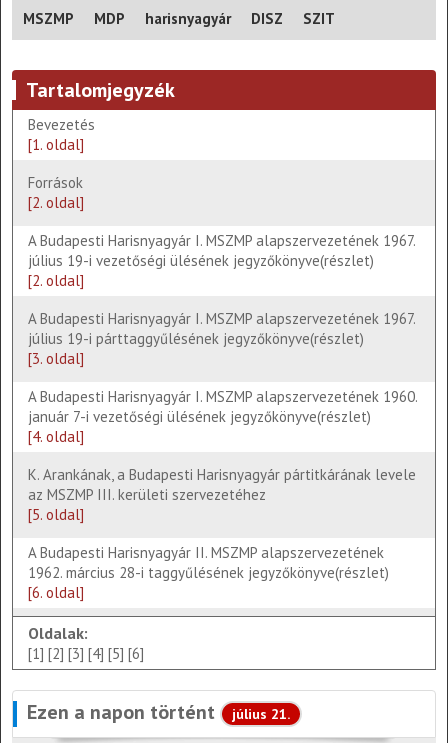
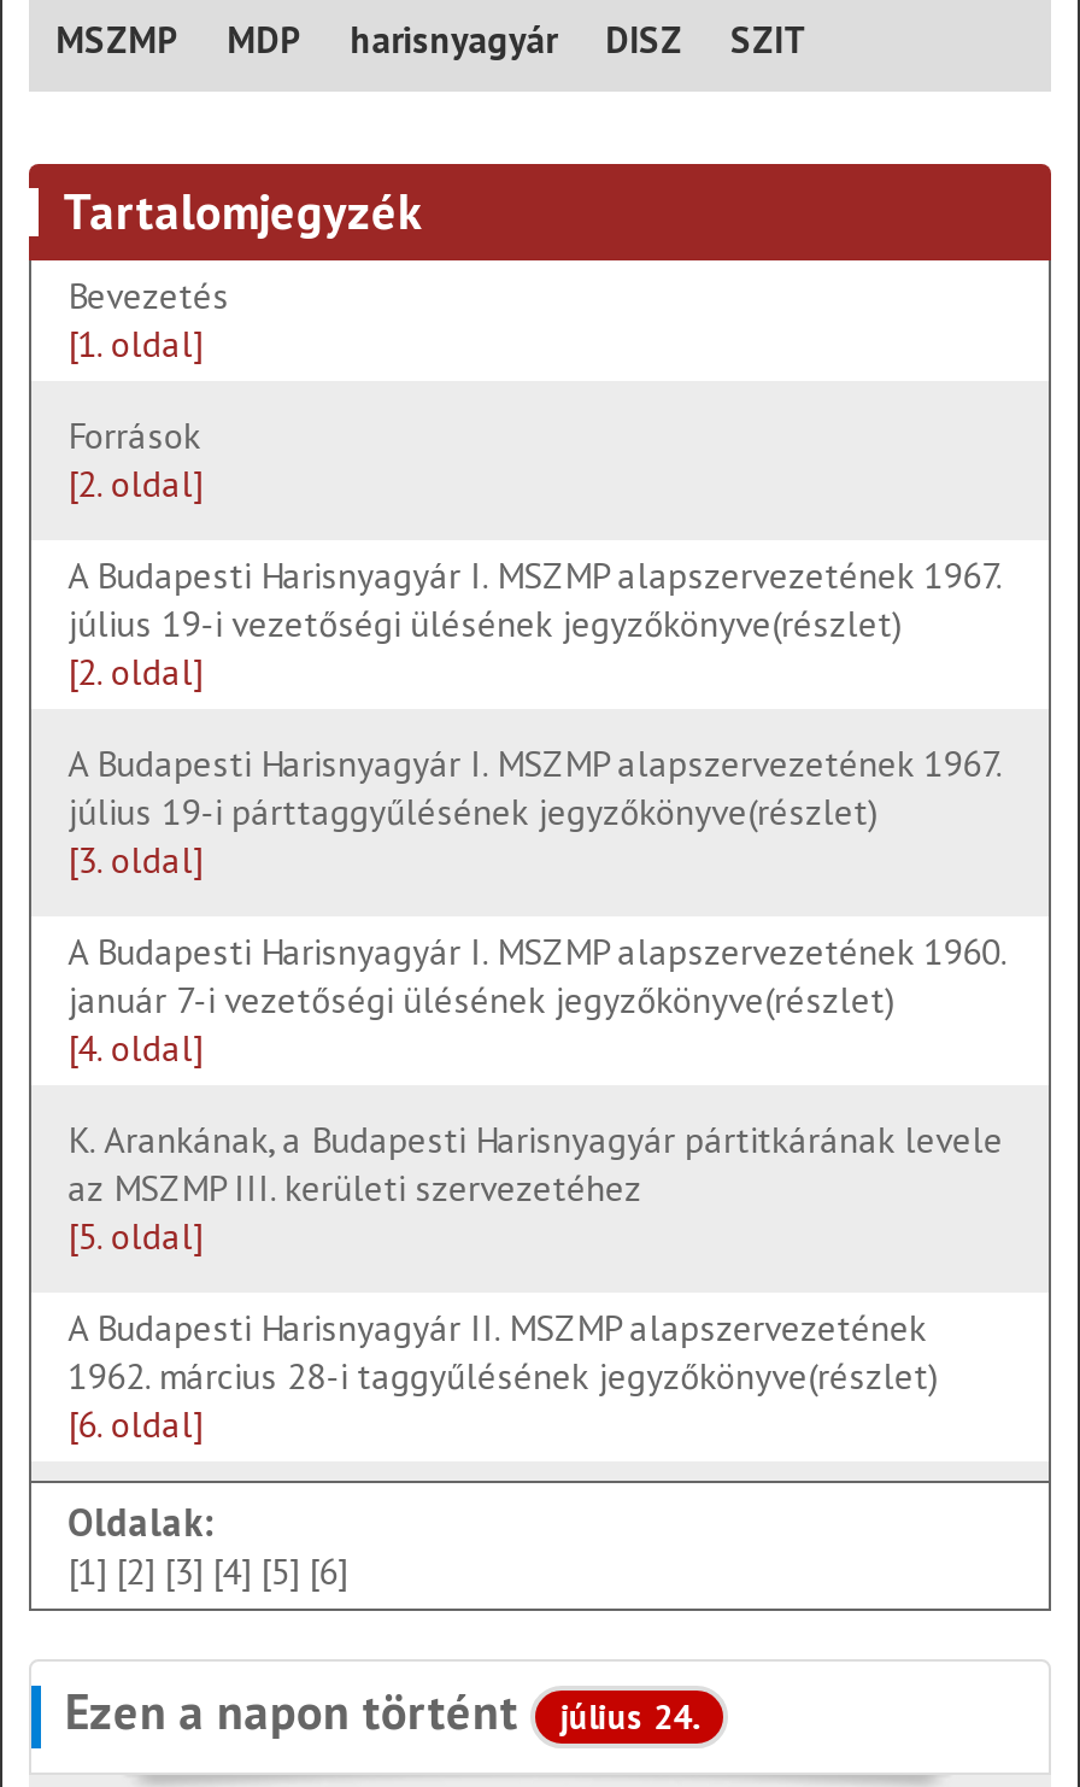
[27,699,290,725] Ezen a napon történt július 21. -> [65,1681,699,1744] Ezen a napon történt július 24.

